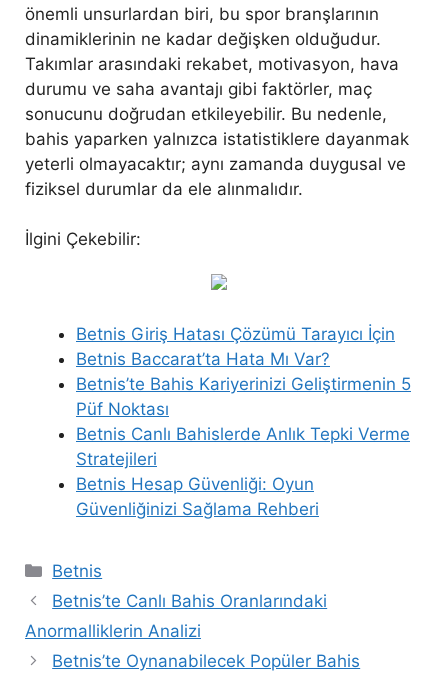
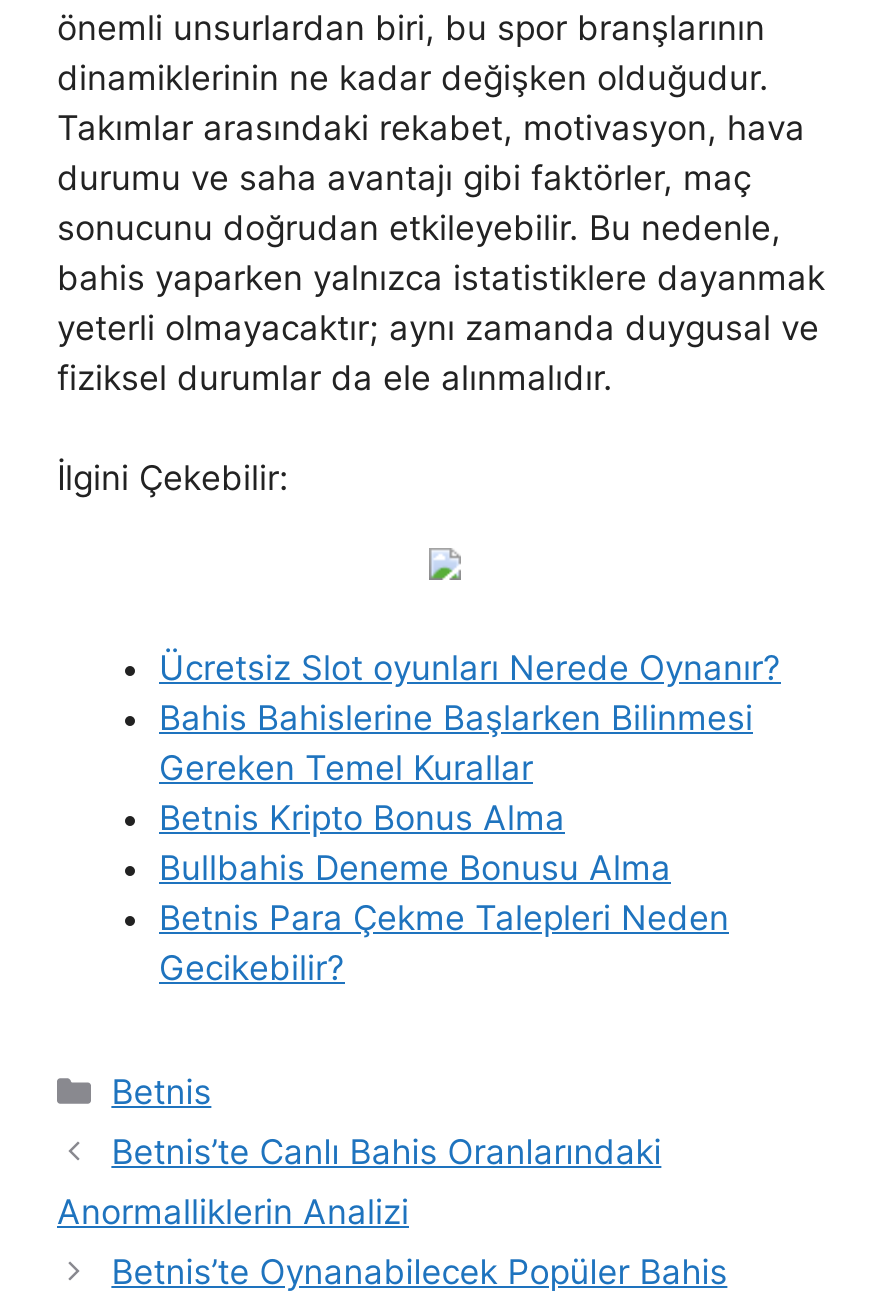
[76,324,411,519] Betnis Giriş Hatası Çözümü Tarayıcı İçin | Betnis Baccarat’ta Hata Mı Var? | Betnis’te Bahis Kariyerinizi Geliştirmenin 5 | Püf Noktası | Betnis Canlı Bahislerde Anlık Tepki Verme | Stratejileri | Betnis Hesap Güvenliği: Oyun | Güvenliğinizi Sağlama Rehberi -> [159,648,781,988] Ücretsiz Slot oyunları Nerede Oynanır? | Bahis Bahislerine Başlarken Bilinmesi | Gereken Temel Kurallar | Betnis Kripto Bonus Alma | Bullbahis Deneme Bonusu Alma | Betnis Para Çekme Talepleri Neden | Gecikebilir?

